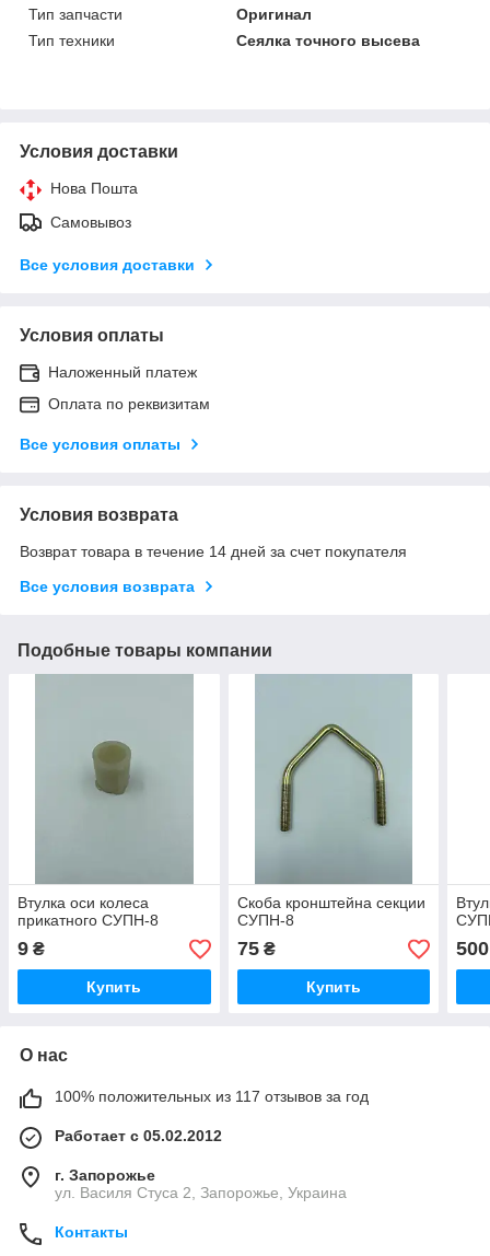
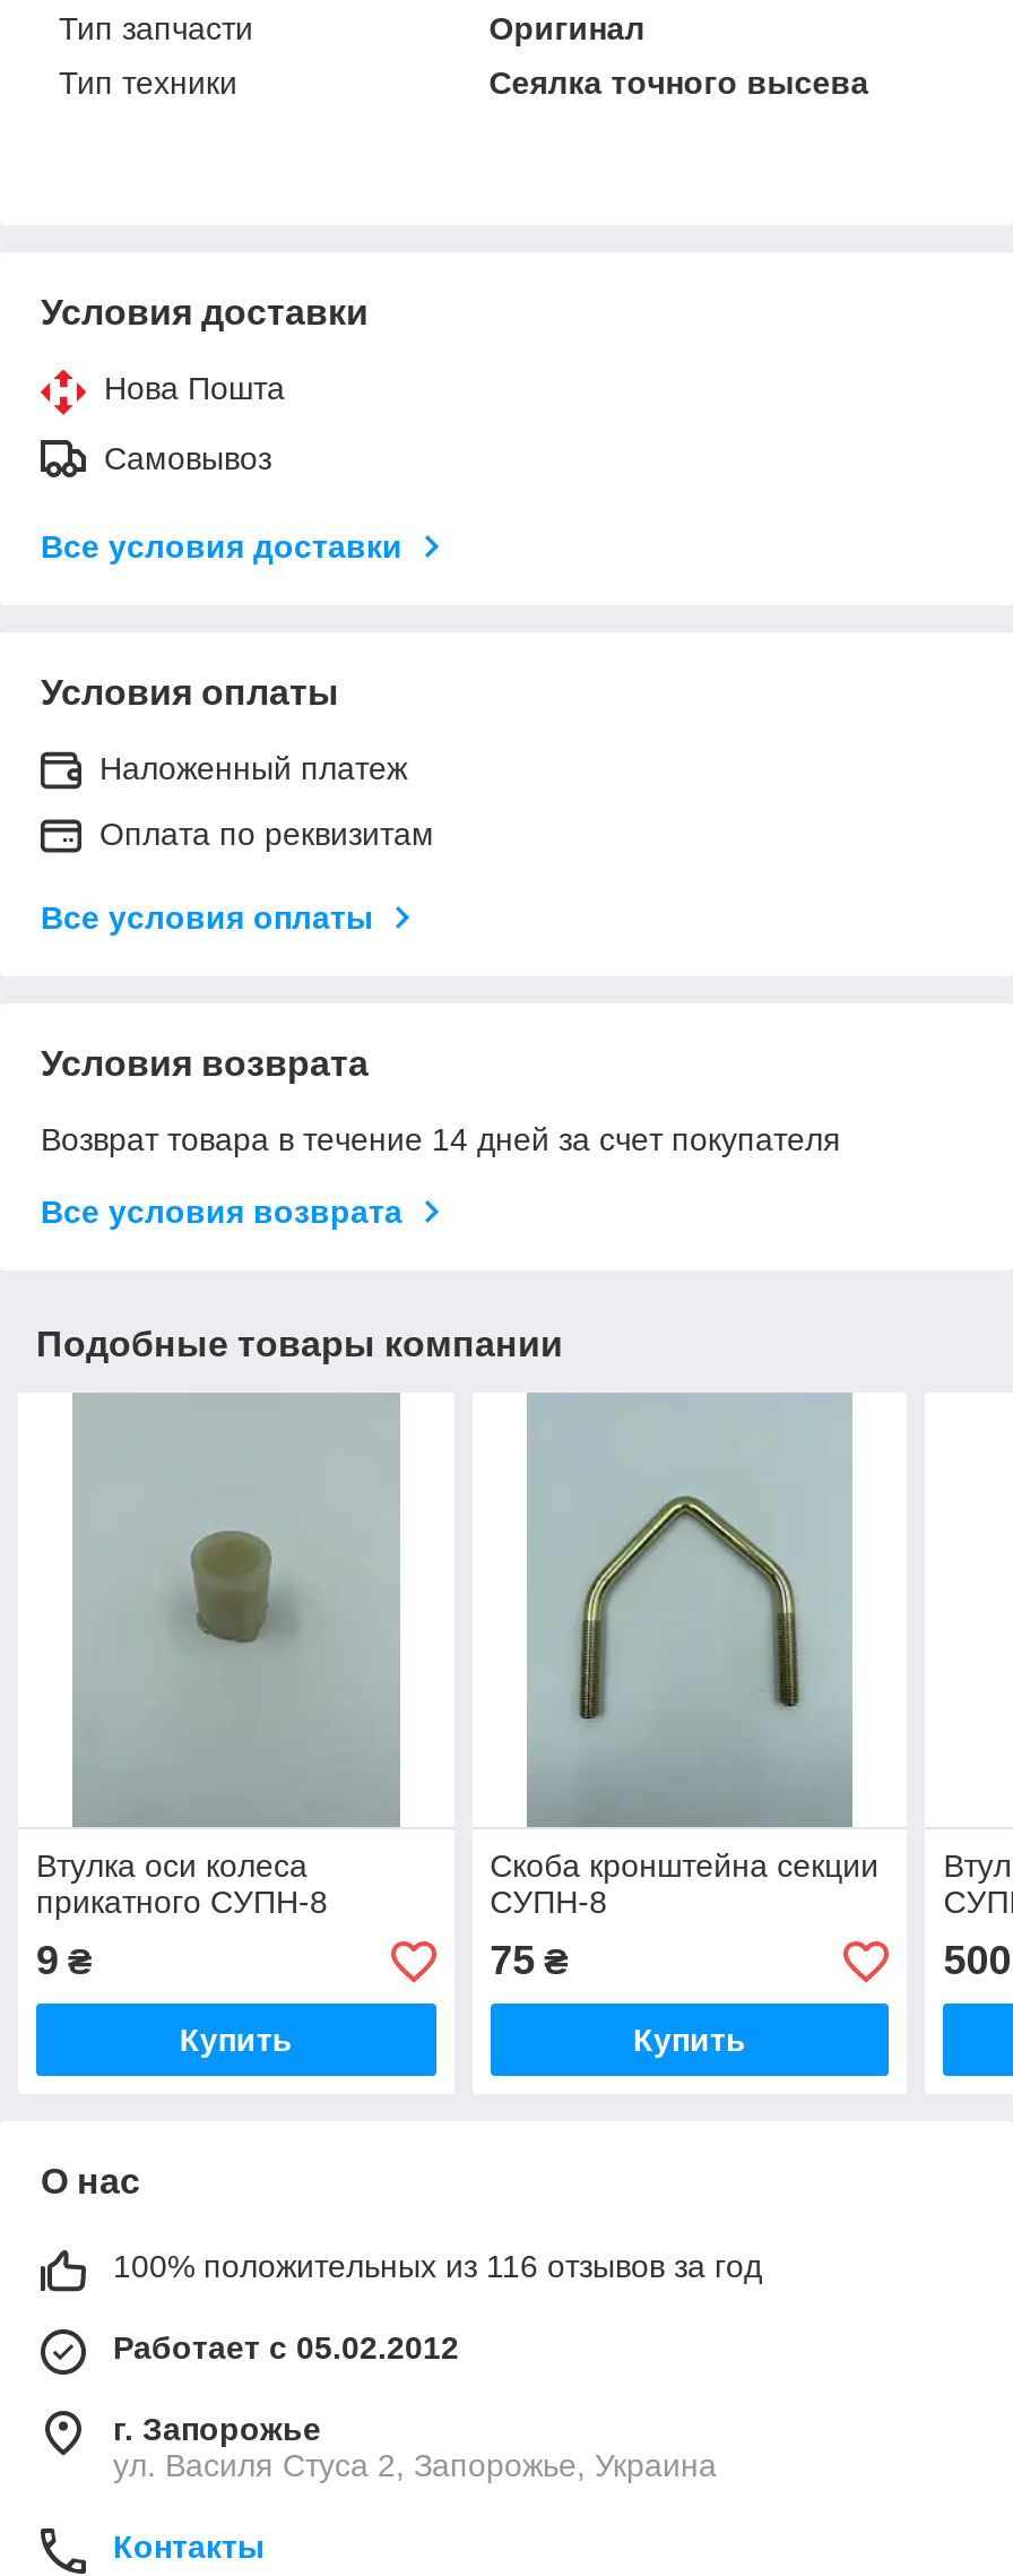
[55,1088,369,1105] 100% положительных из 117 отзывов за год -> [113,2249,762,2285] 100% положительных из 116 отзывов за год

